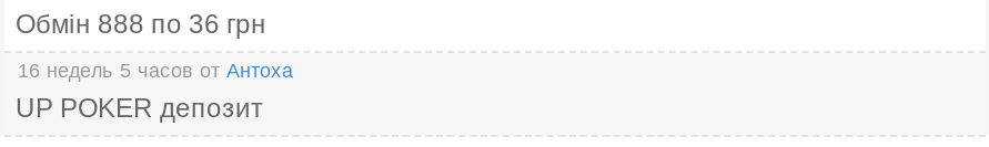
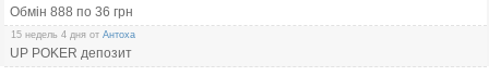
[18,59,293,81] 16 недель 5 часов от Антоха -> [11,29,135,40] 15 недель 4 дня от Антоха

